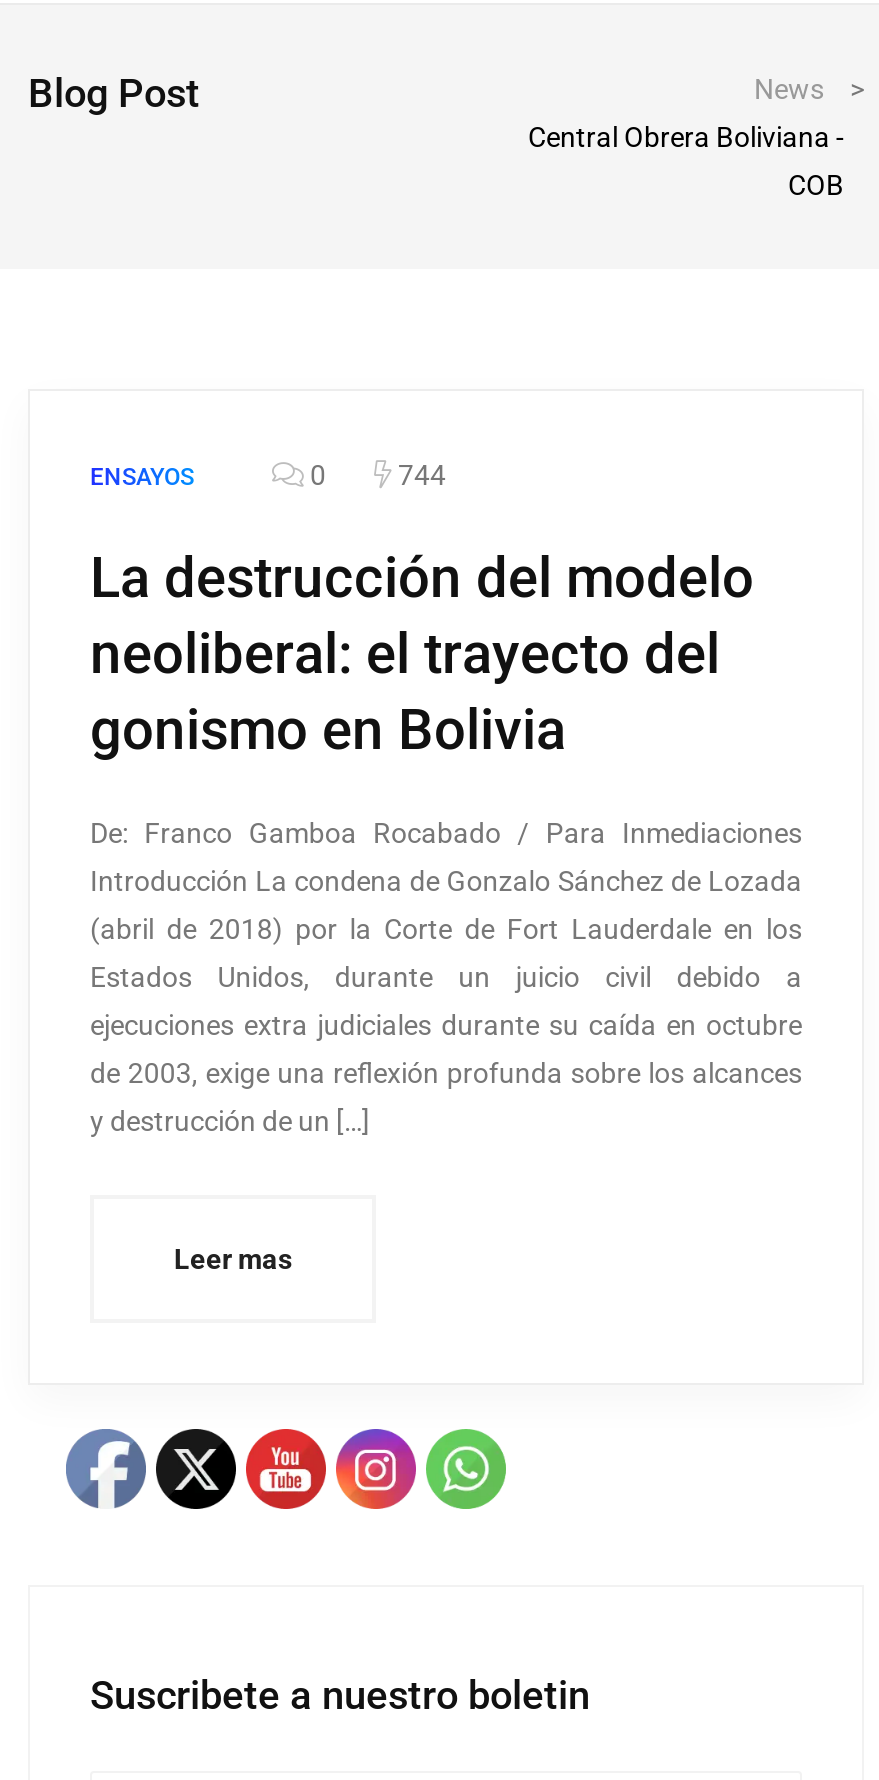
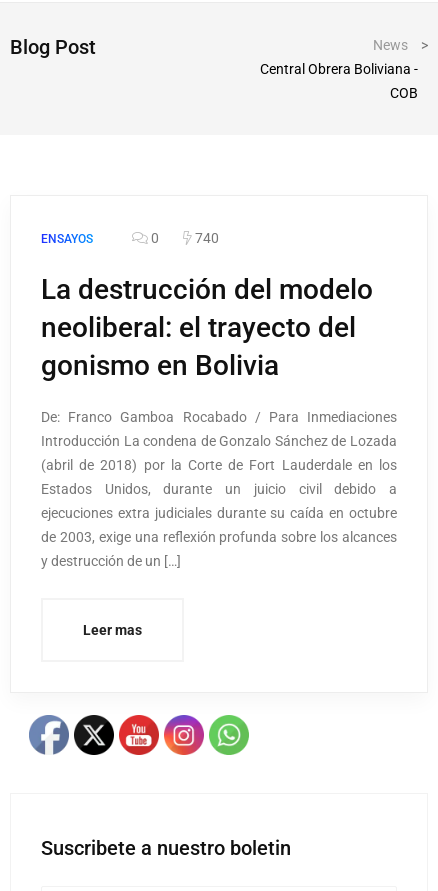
[392,459,446,491] 744 -> [192,230,219,246] 740

